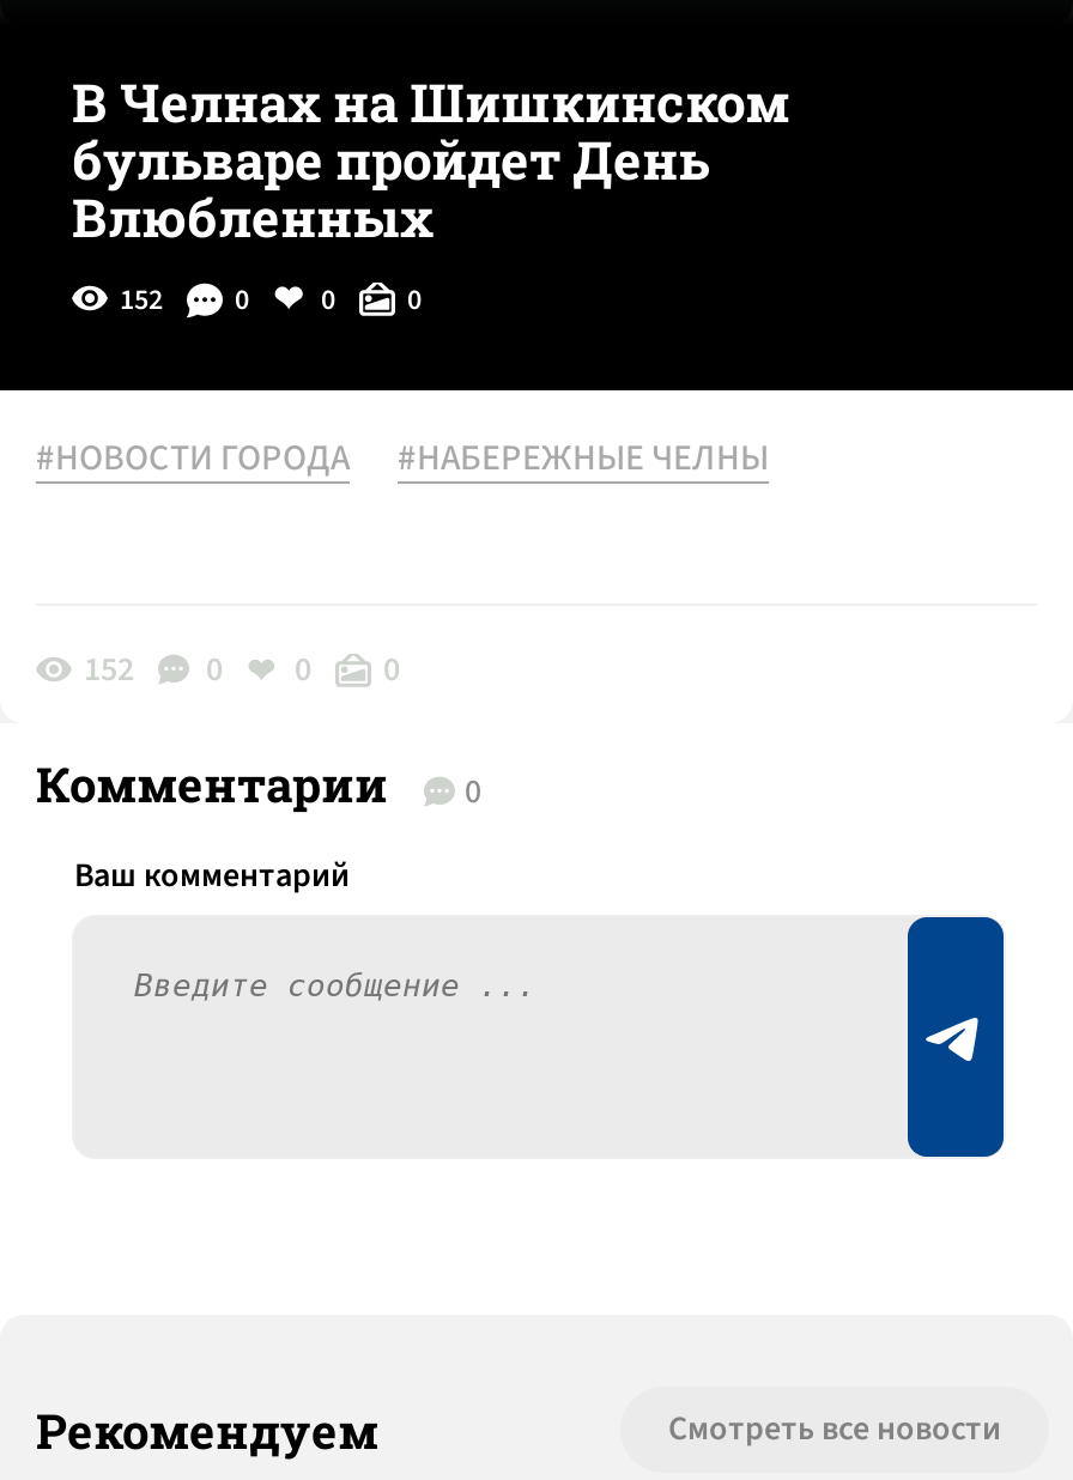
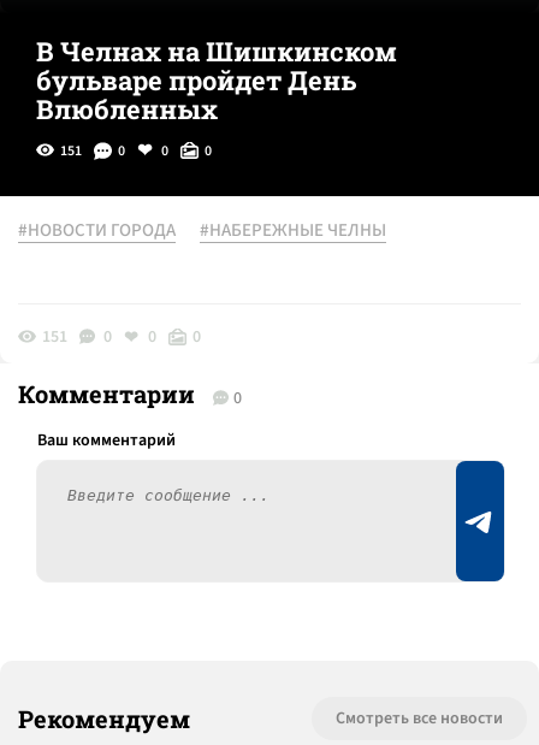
[120,280,422,321] 152 0 0 0 -> [60,141,212,161] 151 0 0 0
[84,647,400,694] 152 0 0 0 -> [42,325,201,349] 151 0 0 0

